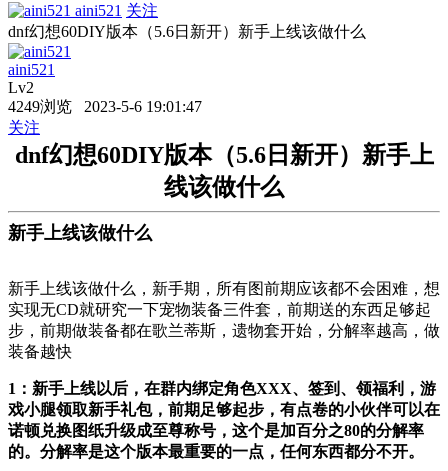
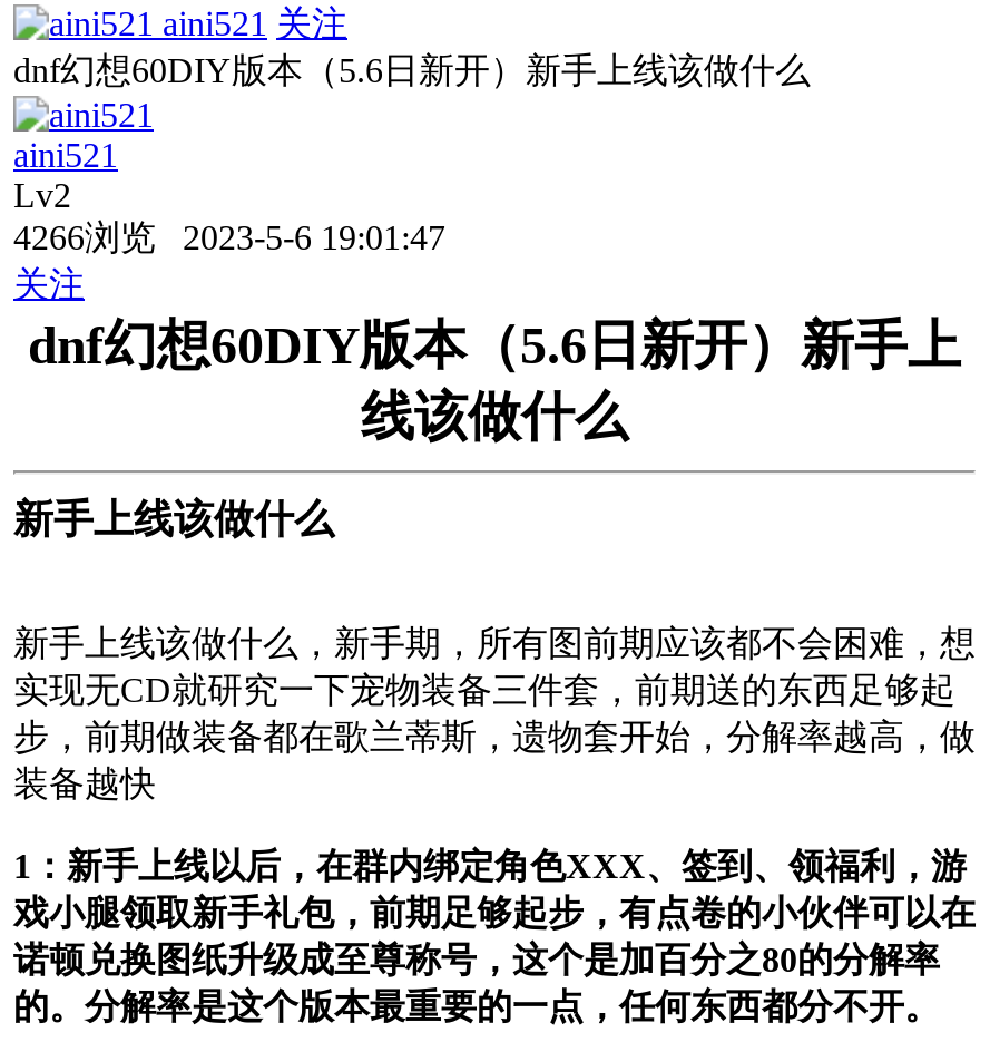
[8,98,202,115] 4249浏览 2023-5-6 19:01:47 -> [13,218,445,256] 4266浏览 2023-5-6 19:01:47

